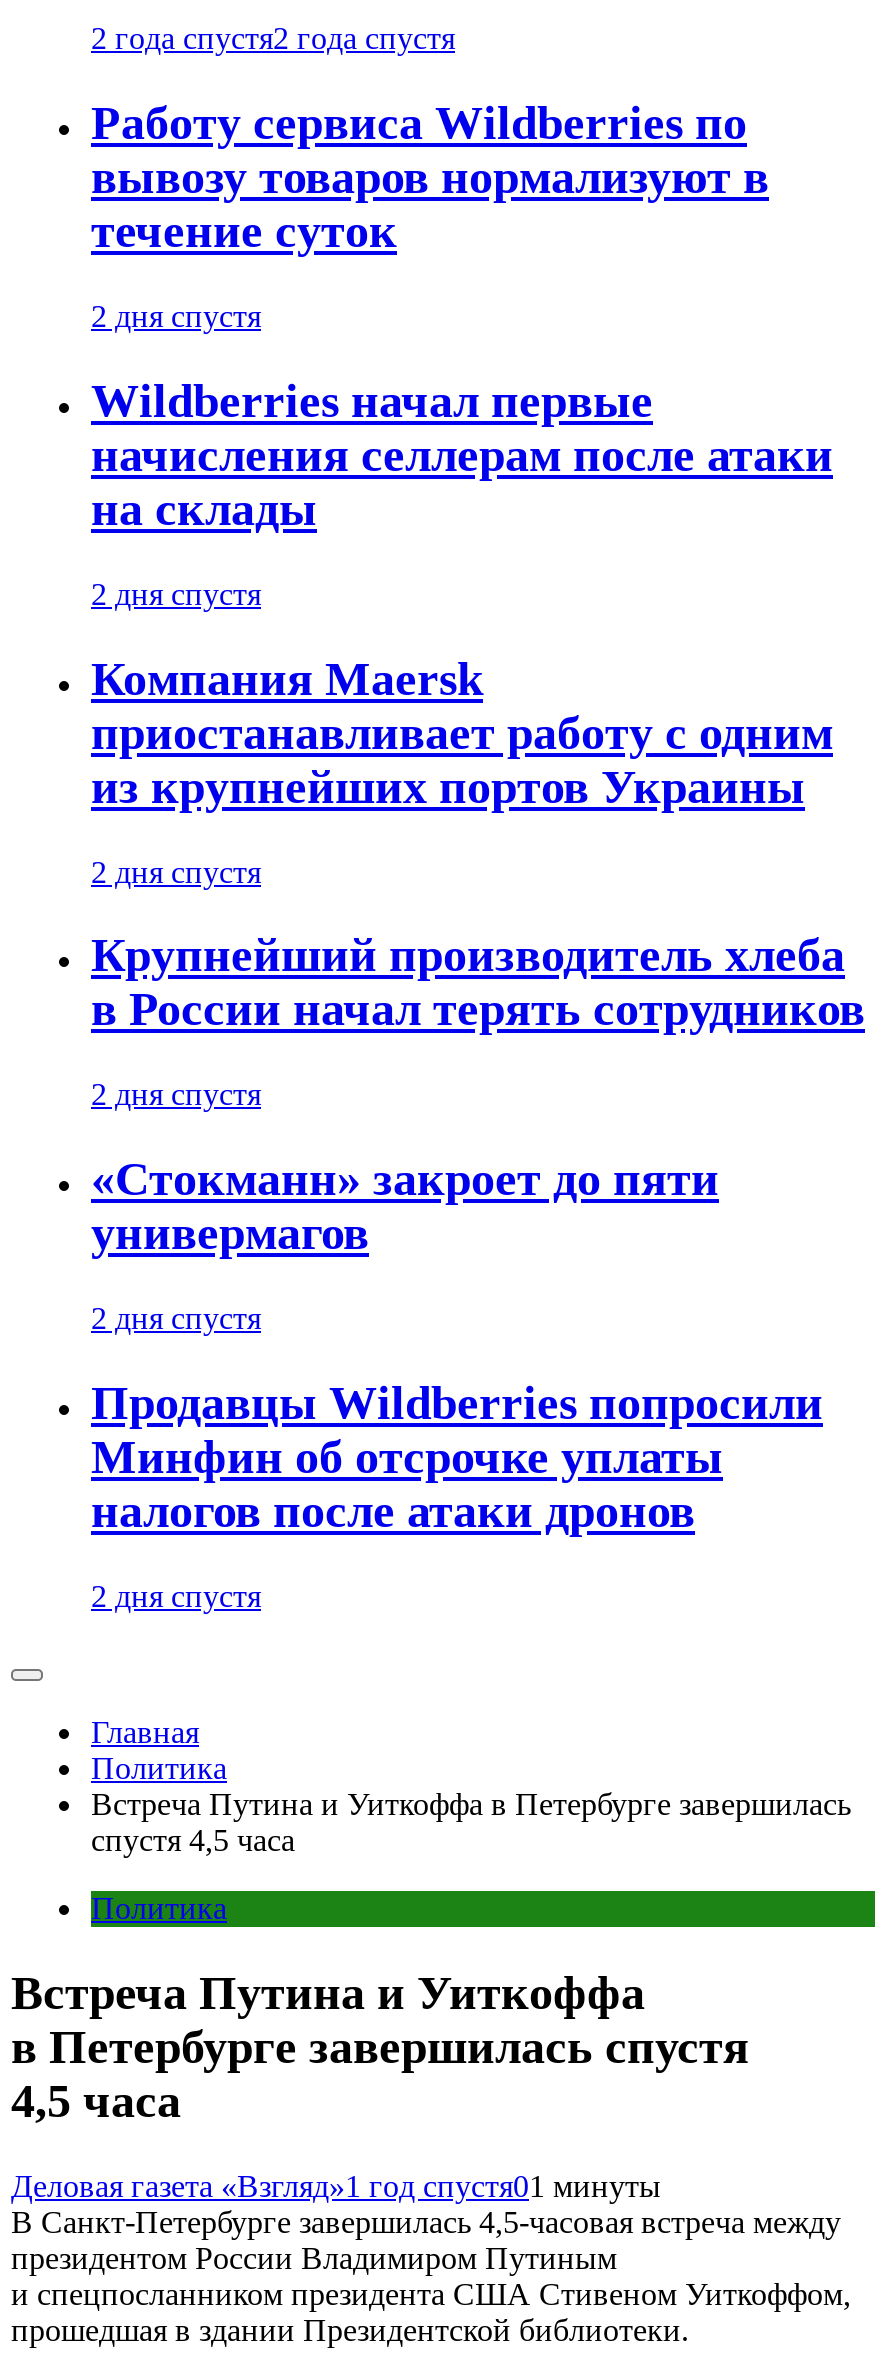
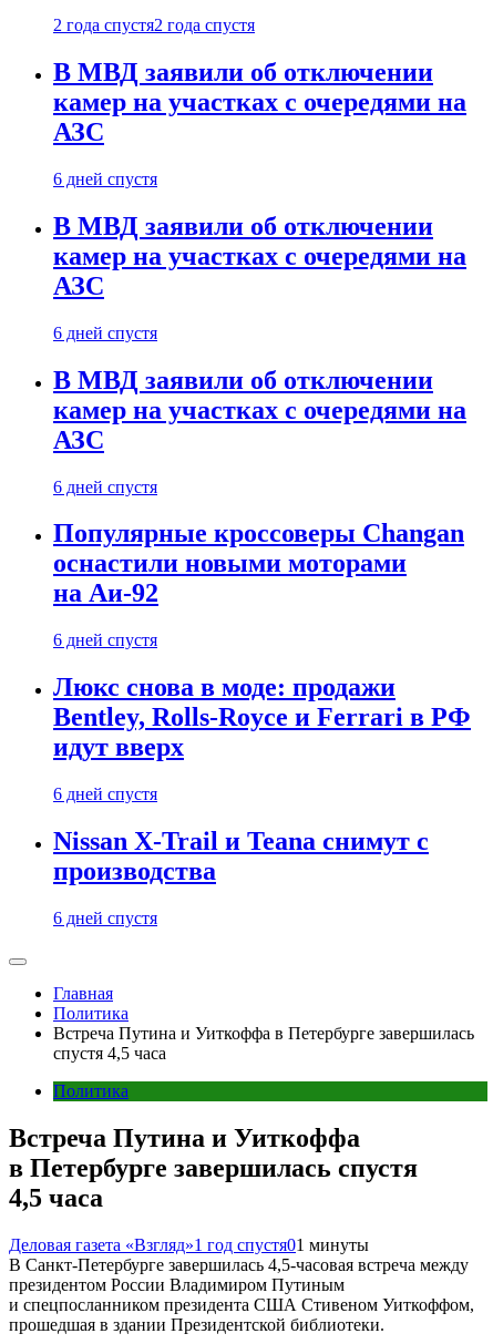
[91,97,769,257] Работу сервиса Wildberries по | вывозу товаров нормализуют в | течение суток -> [53,58,466,146] В МВД заявили об отключении | камер на участках с очередями на | АЗС
[91,299,261,333] 2 дня спустя -> [53,169,157,188] 6 дней спустя
[91,375,833,535] Wildberries начал первые | начисления селлерам после атаки | на склады -> [53,211,466,300] В МВД заявили об отключении | камер на участках с очередями на | АЗС
[91,577,261,611] 2 дня спустя -> [53,323,157,342] 6 дней спустя
[91,652,833,812] Компания Maersk | приостанавливает работу с одним | из крупнейших портов Украины -> [53,365,466,454] В МВД заявили об отключении | камер на участках с очередями на | АЗС
[91,854,261,888] 2 дня спустя -> [53,477,157,496] 6 дней спустя
[91,930,865,1036] Крупнейший производитель хлеба | в России начал терять сотрудников -> [53,519,464,608] Популярные кроссоверы Changan | оснастили новыми моторами | на Аи-92
[91,1078,261,1112] 2 дня спустя -> [53,631,157,650] 6 дней спустя
[91,1154,719,1260] «Стокманн» закроет до пяти | универмагов -> [53,673,471,762] Люкс снова в моде: продажи | Bentley, Rolls-Royce и Ferrari в РФ | идут вверх
[91,1301,261,1335] 2 дня спустя -> [53,785,157,804] 6 дней спустя
[91,1377,823,1537] Продавцы Wildberries попросили | Минфин об отсрочке уплаты | налогов после атаки дронов -> [53,827,429,885] Nissan X-Trail и Teana снимут с | производства
[91,1579,261,1613] 2 дня спустя -> [53,909,157,927] 6 дней спустя

